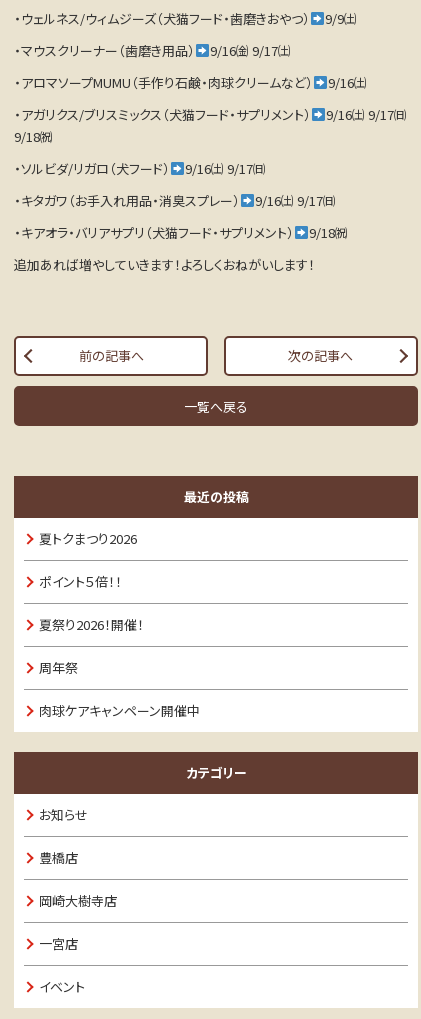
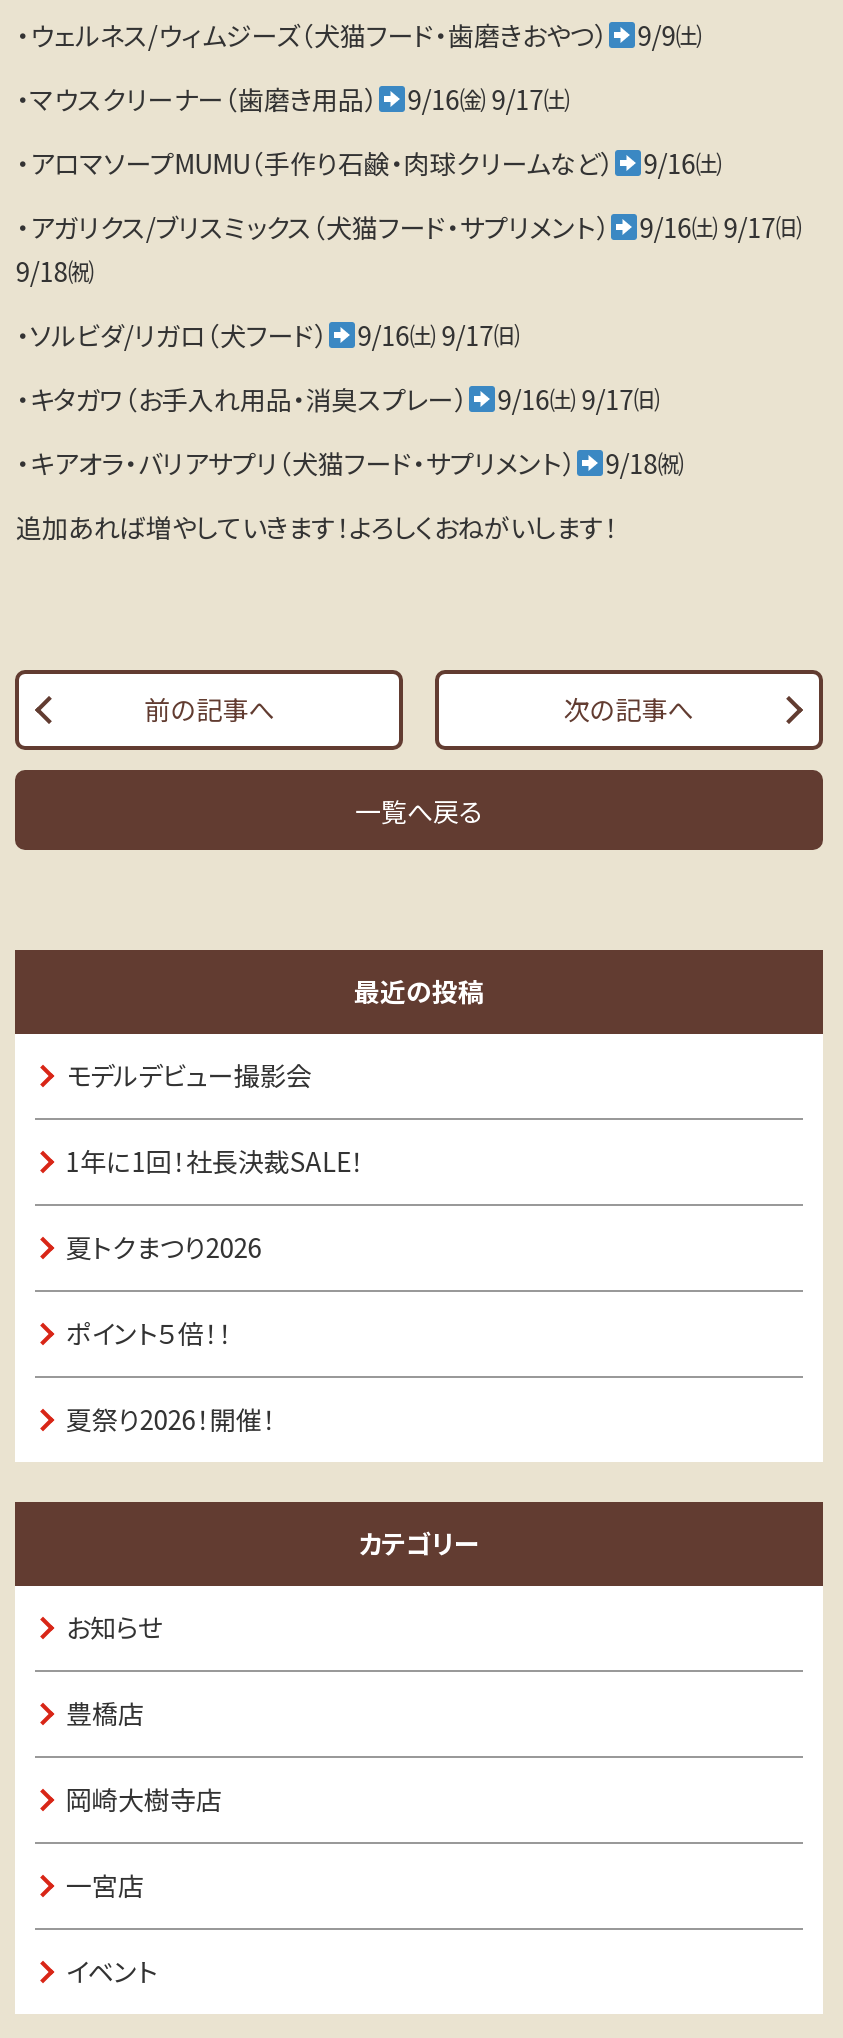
none -> [66,1056,364,1180] モデルデビュー撮影会 | 1年に1回！社長決裁SALE！
moved [39,529,144,634] -> [66,1228,276,1438]: 夏トクまつり2026 | ポイント５倍！！ | 夏祭り2026！開催！
[39,658,200,720] 周年祭 | 肉球ケアキャンペーン開催中 -> none

